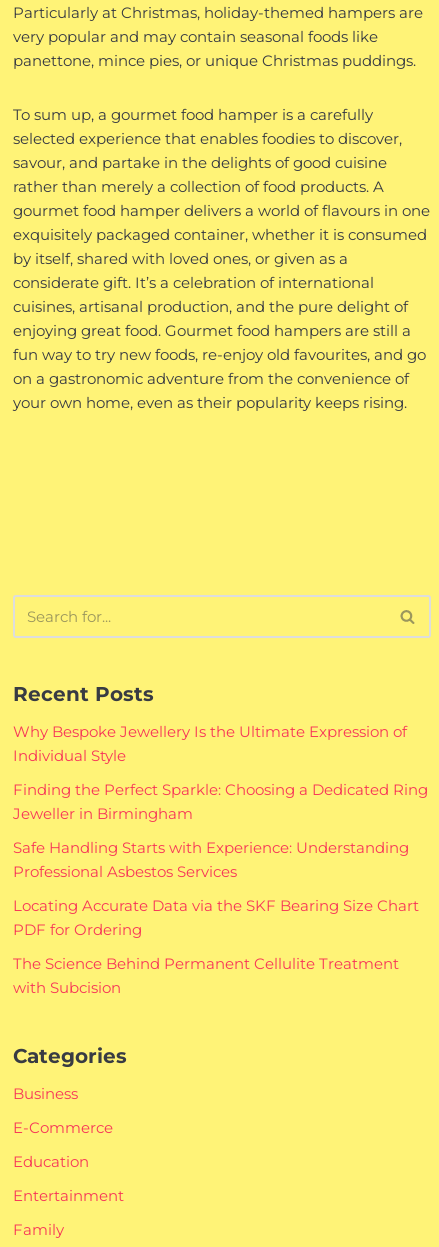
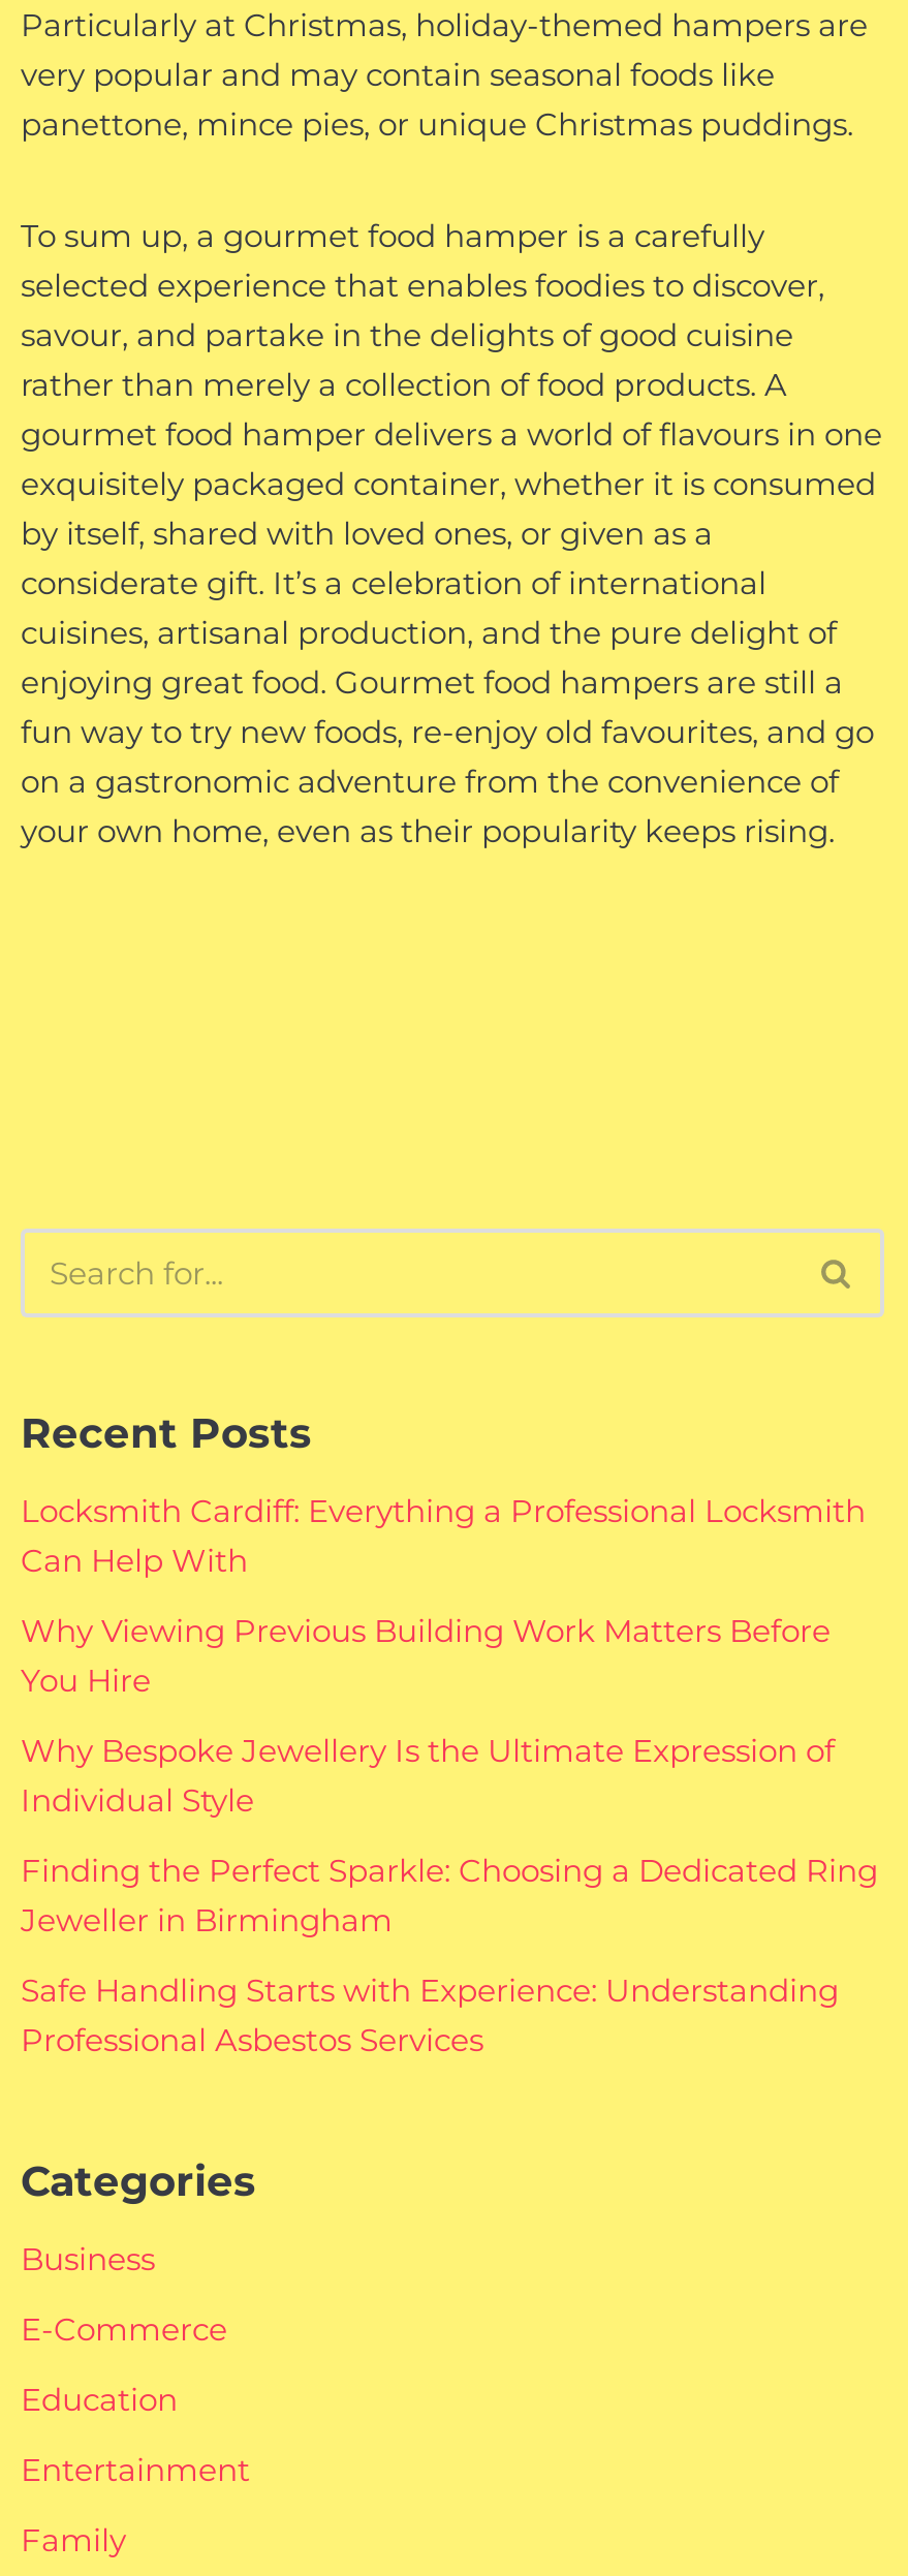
none -> [21,1492,866,1700] Locksmith Cardiff: Everything a Professional Locksmith | Can Help With | Why Viewing Previous Building Work Matters Before | You Hire
moved [13,722,428,881] -> [21,1731,878,2060]: Why Bespoke Jewellery Is the Ultimate Expression of | Individual Style | Finding the Perfect Sparkle: Choosing a Dedicated Ring | Jeweller in Birmingham | Safe Handling Starts with Experience: Understanding | Professional Asbestos Services
[13,896,419,997] Locating Accurate Data via the SKF Bearing Size Chart | PDF for Ordering | The Science Behind Permanent Cellulite Treatment | with Subcision -> none

